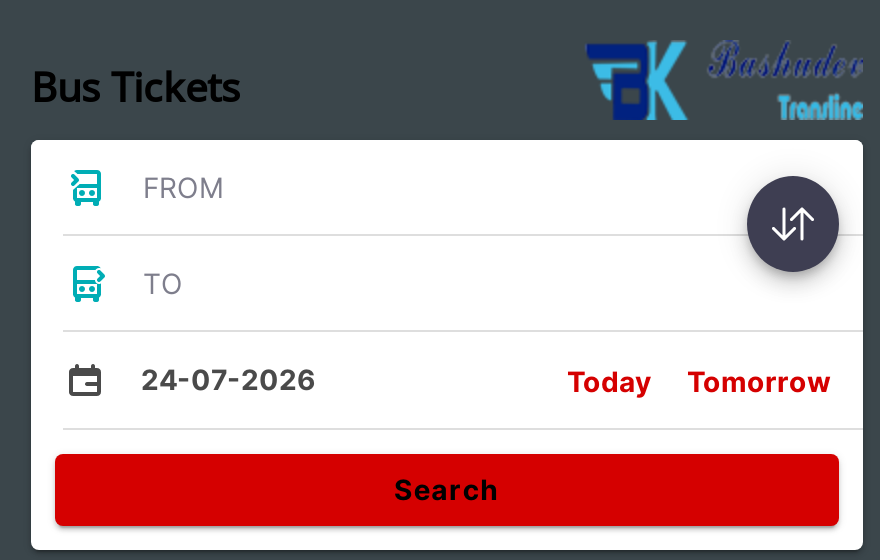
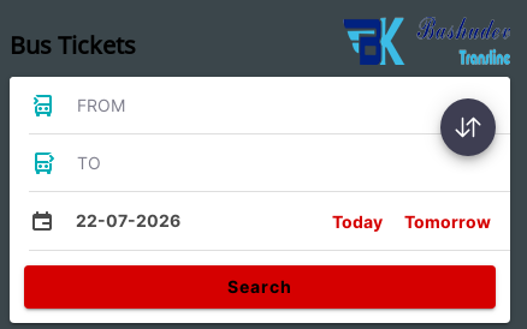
[141,362,315,396] 24-07-2026 -> [76,210,180,231] 22-07-2026

